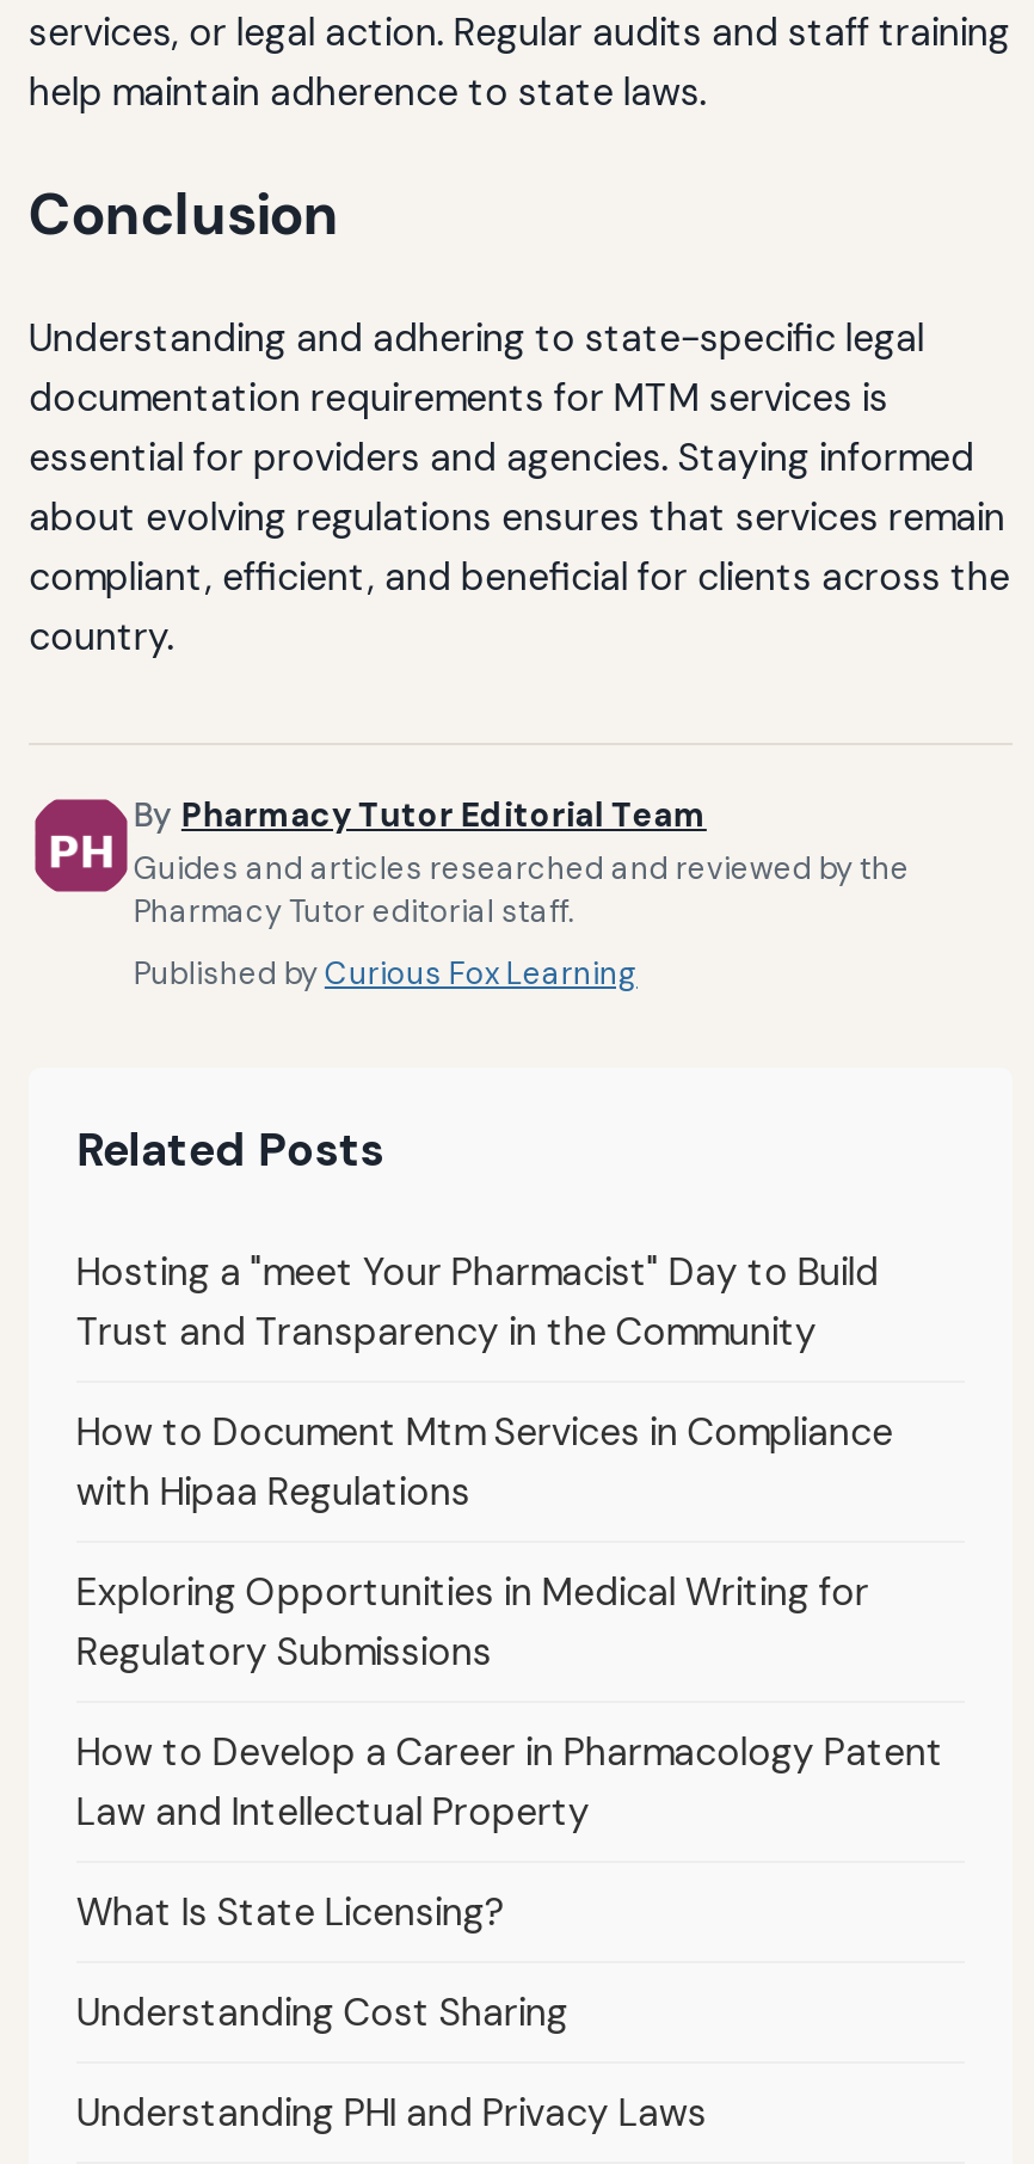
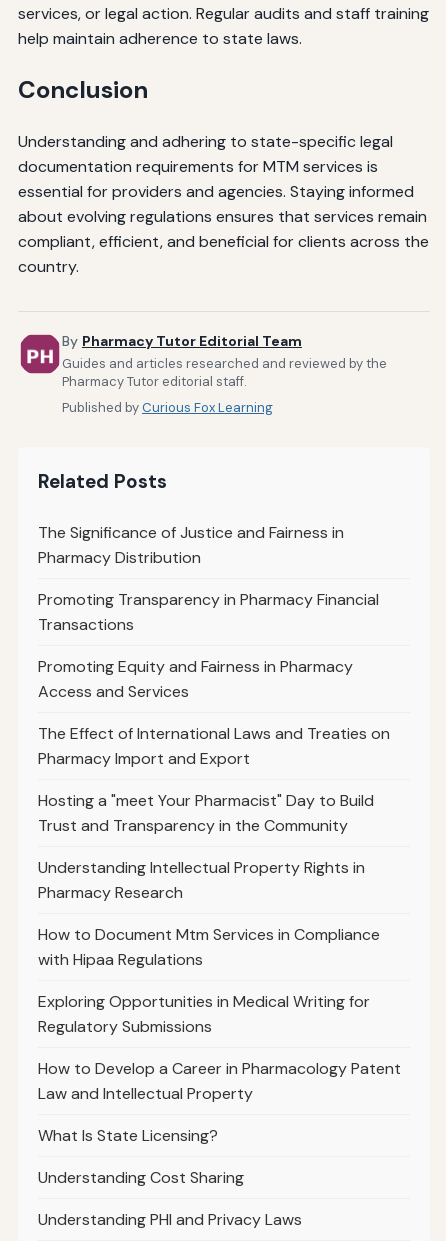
none -> [38,522,390,769] The Significance of Justice and Fairness in | Pharmacy Distribution | Promoting Transparency in Pharmacy Financial | Transactions | Promoting Equity and Fairness in Pharmacy | Access and Services | The Effect of International Laws and Treaties on | Pharmacy Import and Export
none -> [38,857,365,903] Understanding Intellectual Property Rights in | Pharmacy Research

